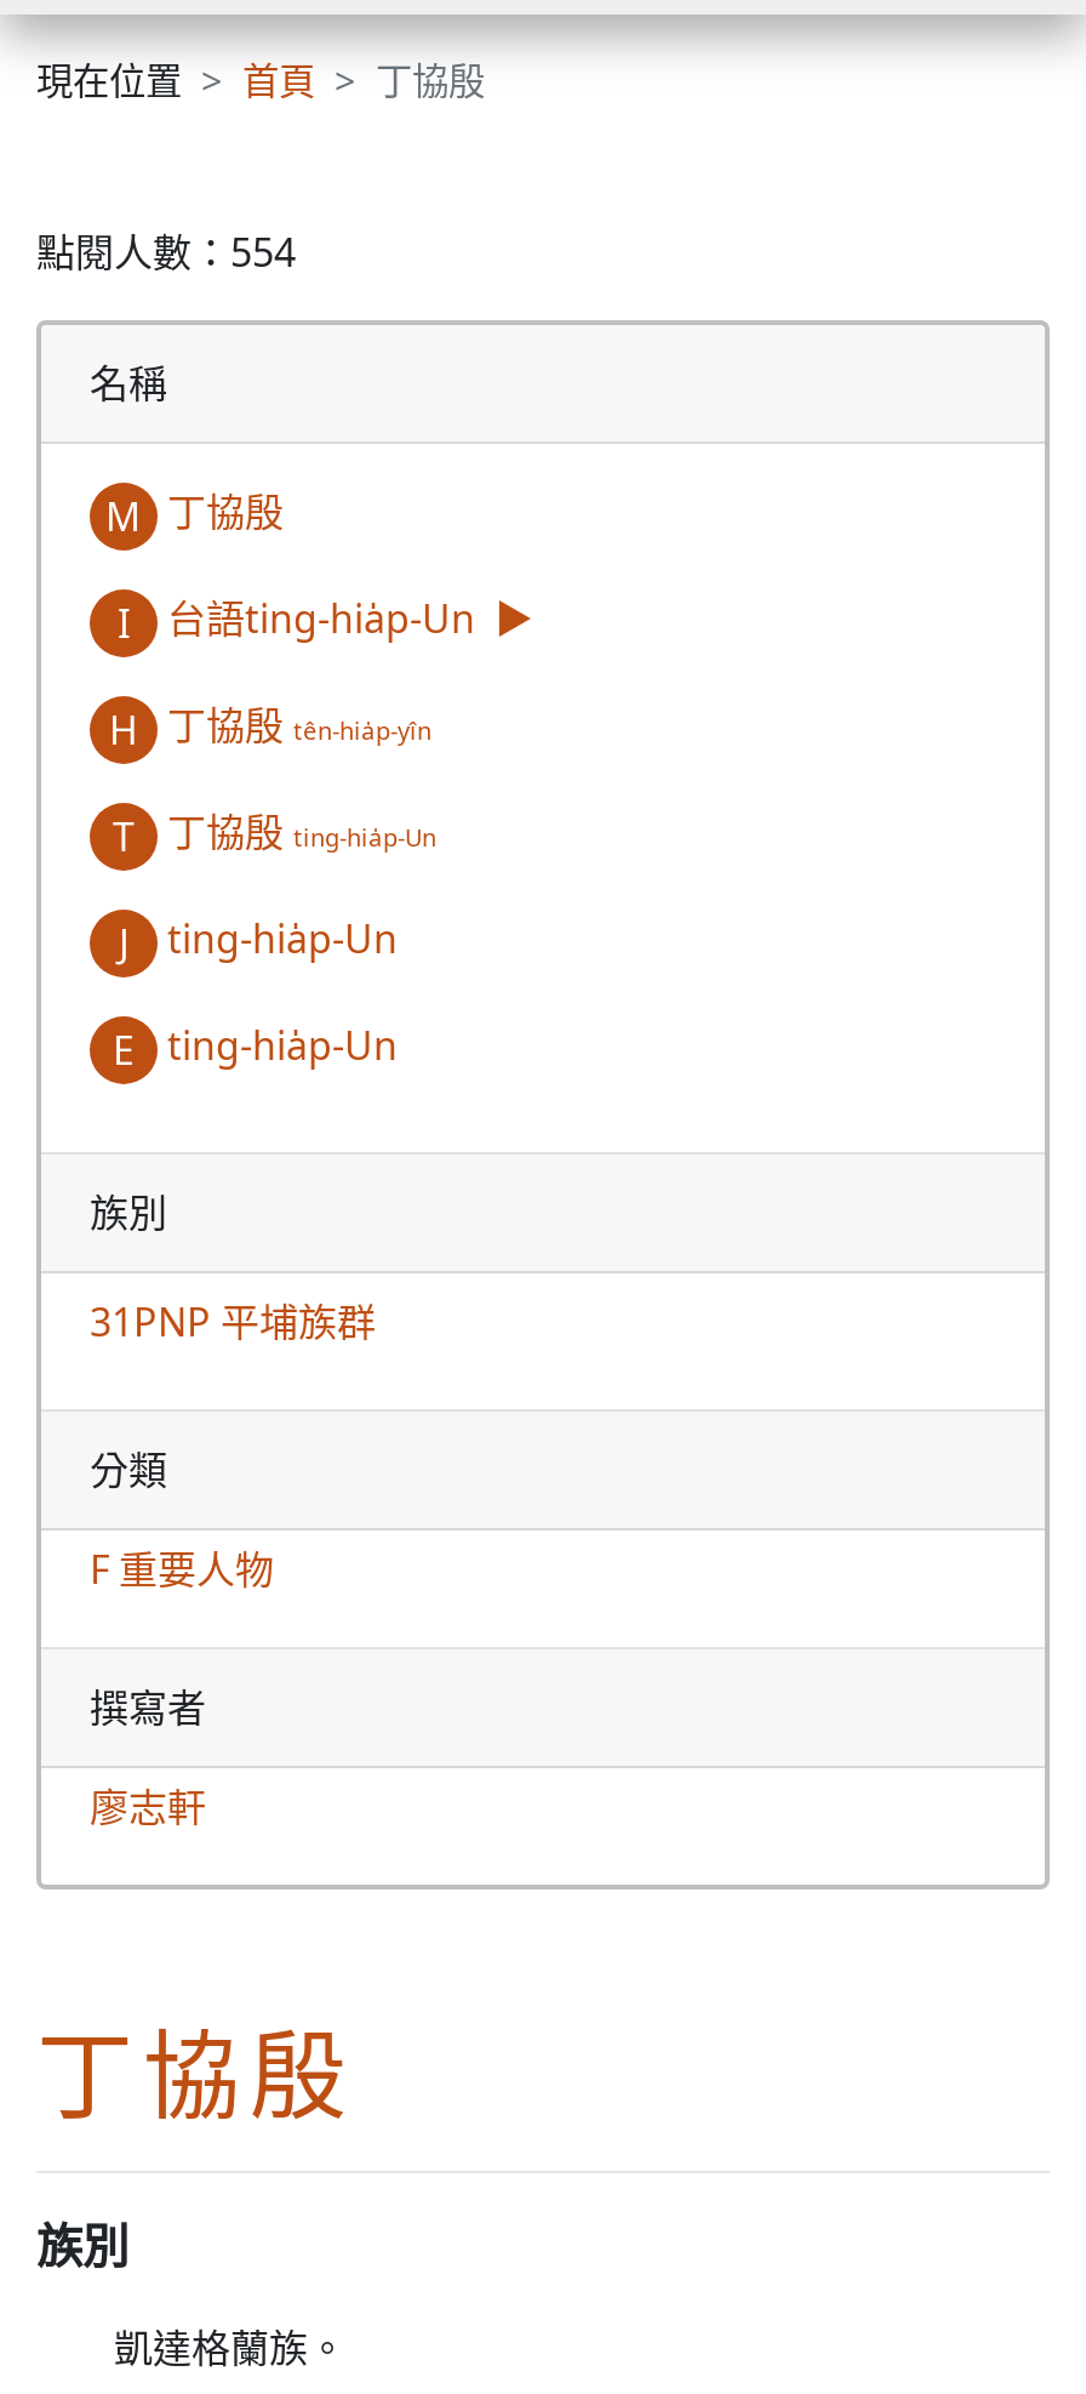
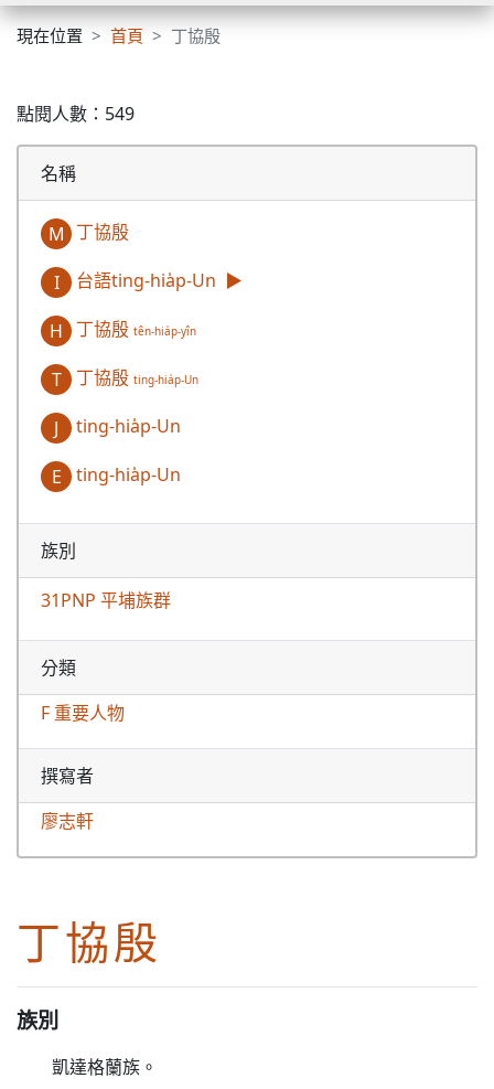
[36,225,296,279] 點閱人數：554 -> [17,101,135,126] 點閱人數：549

